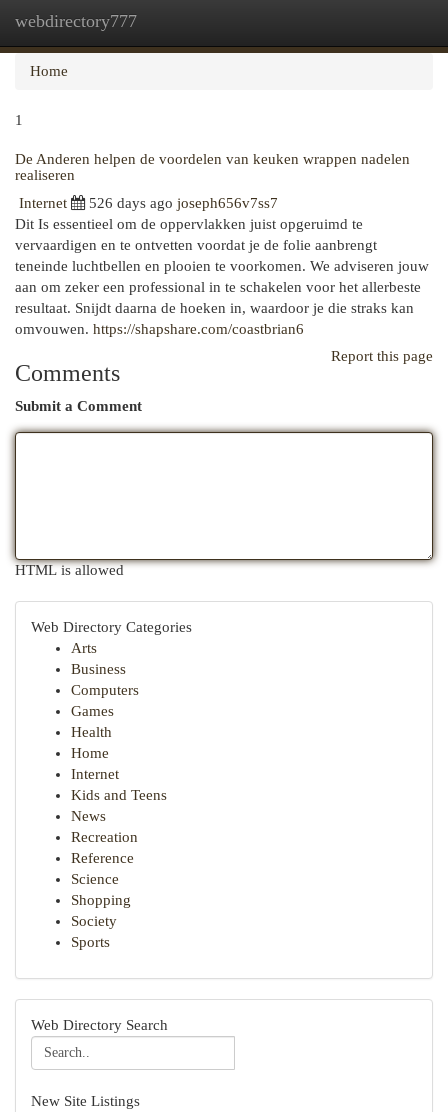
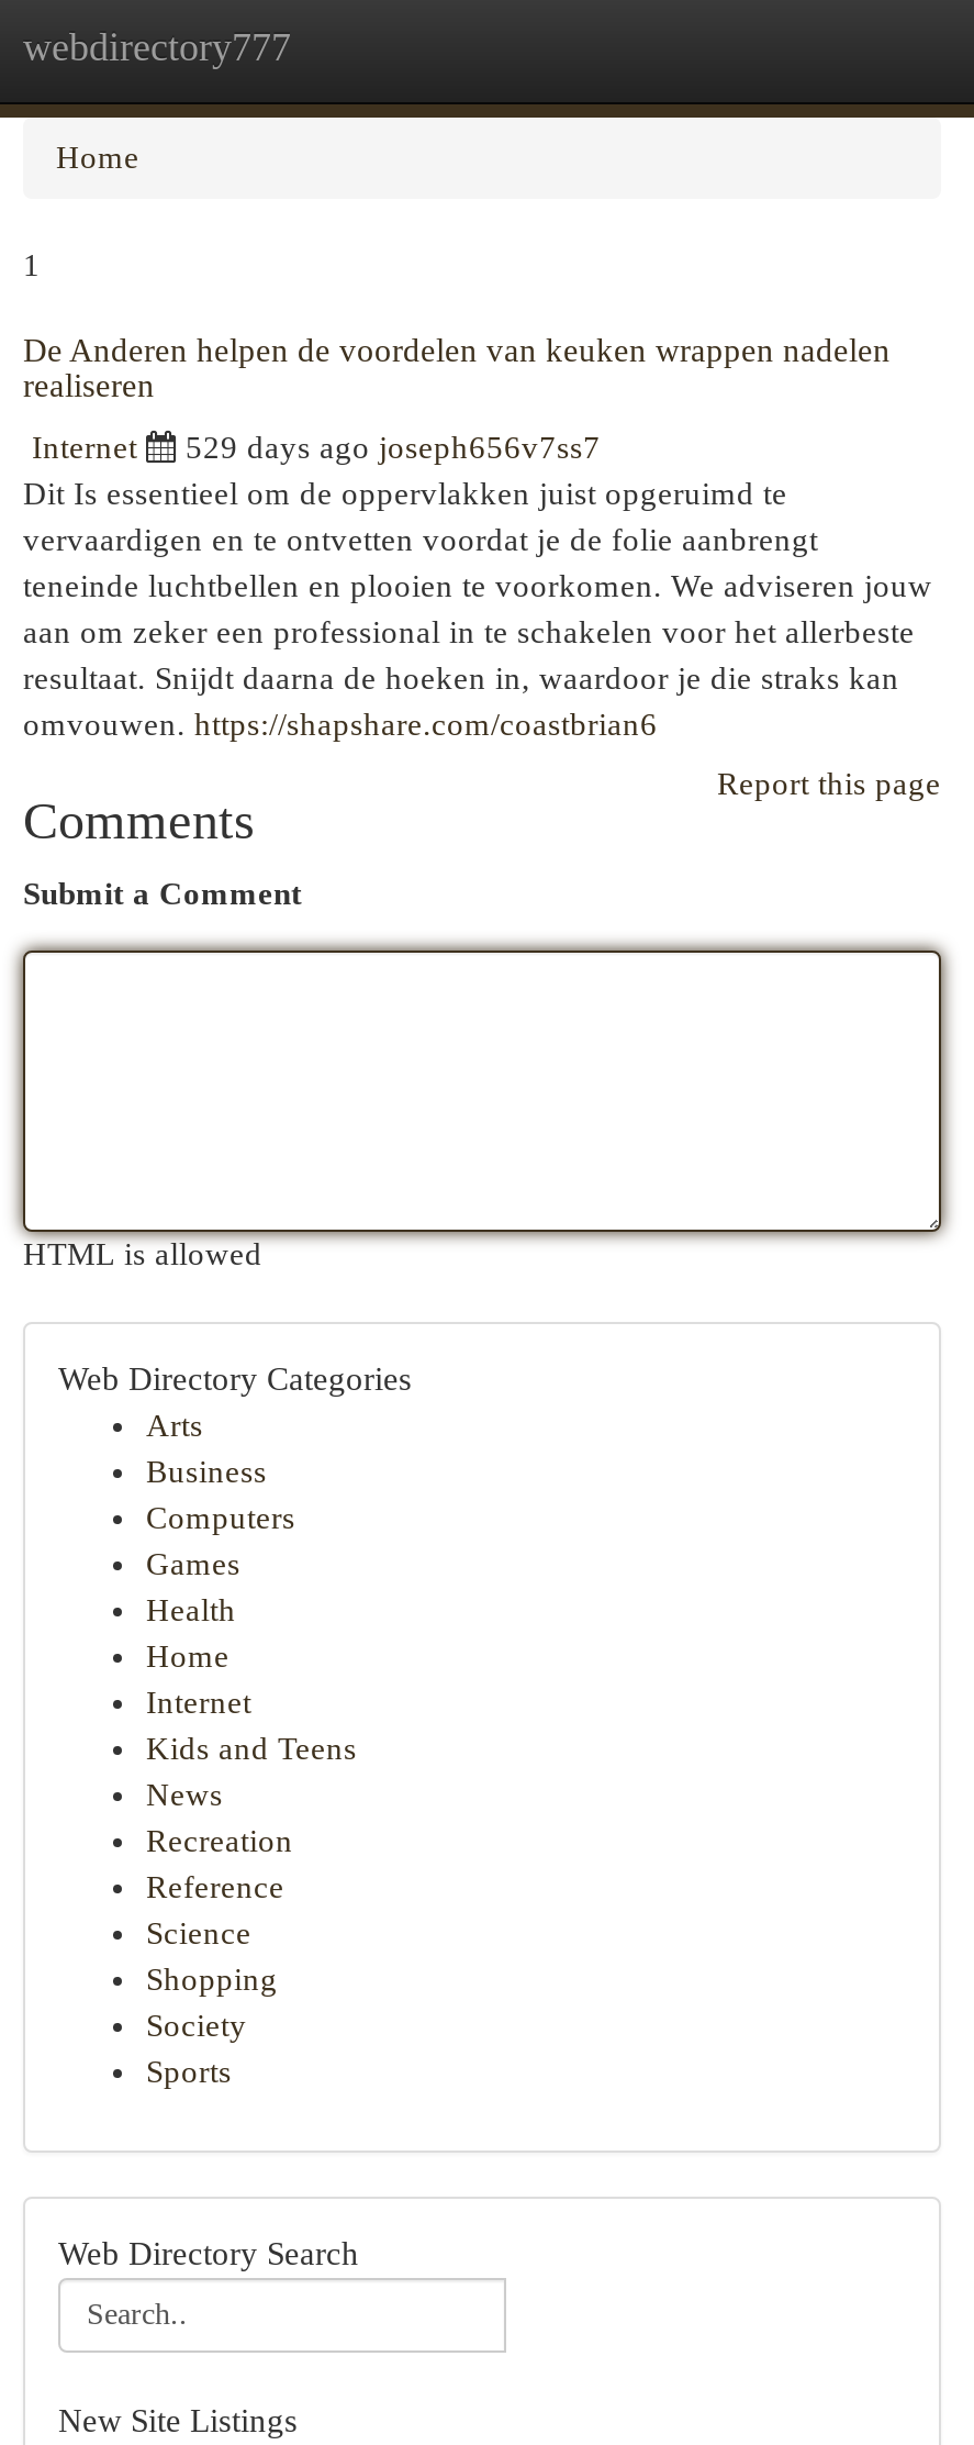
[89,195,278,211] 526 days ago joseph656v7ss7 -> [186,430,601,465] 529 days ago joseph656v7ss7

